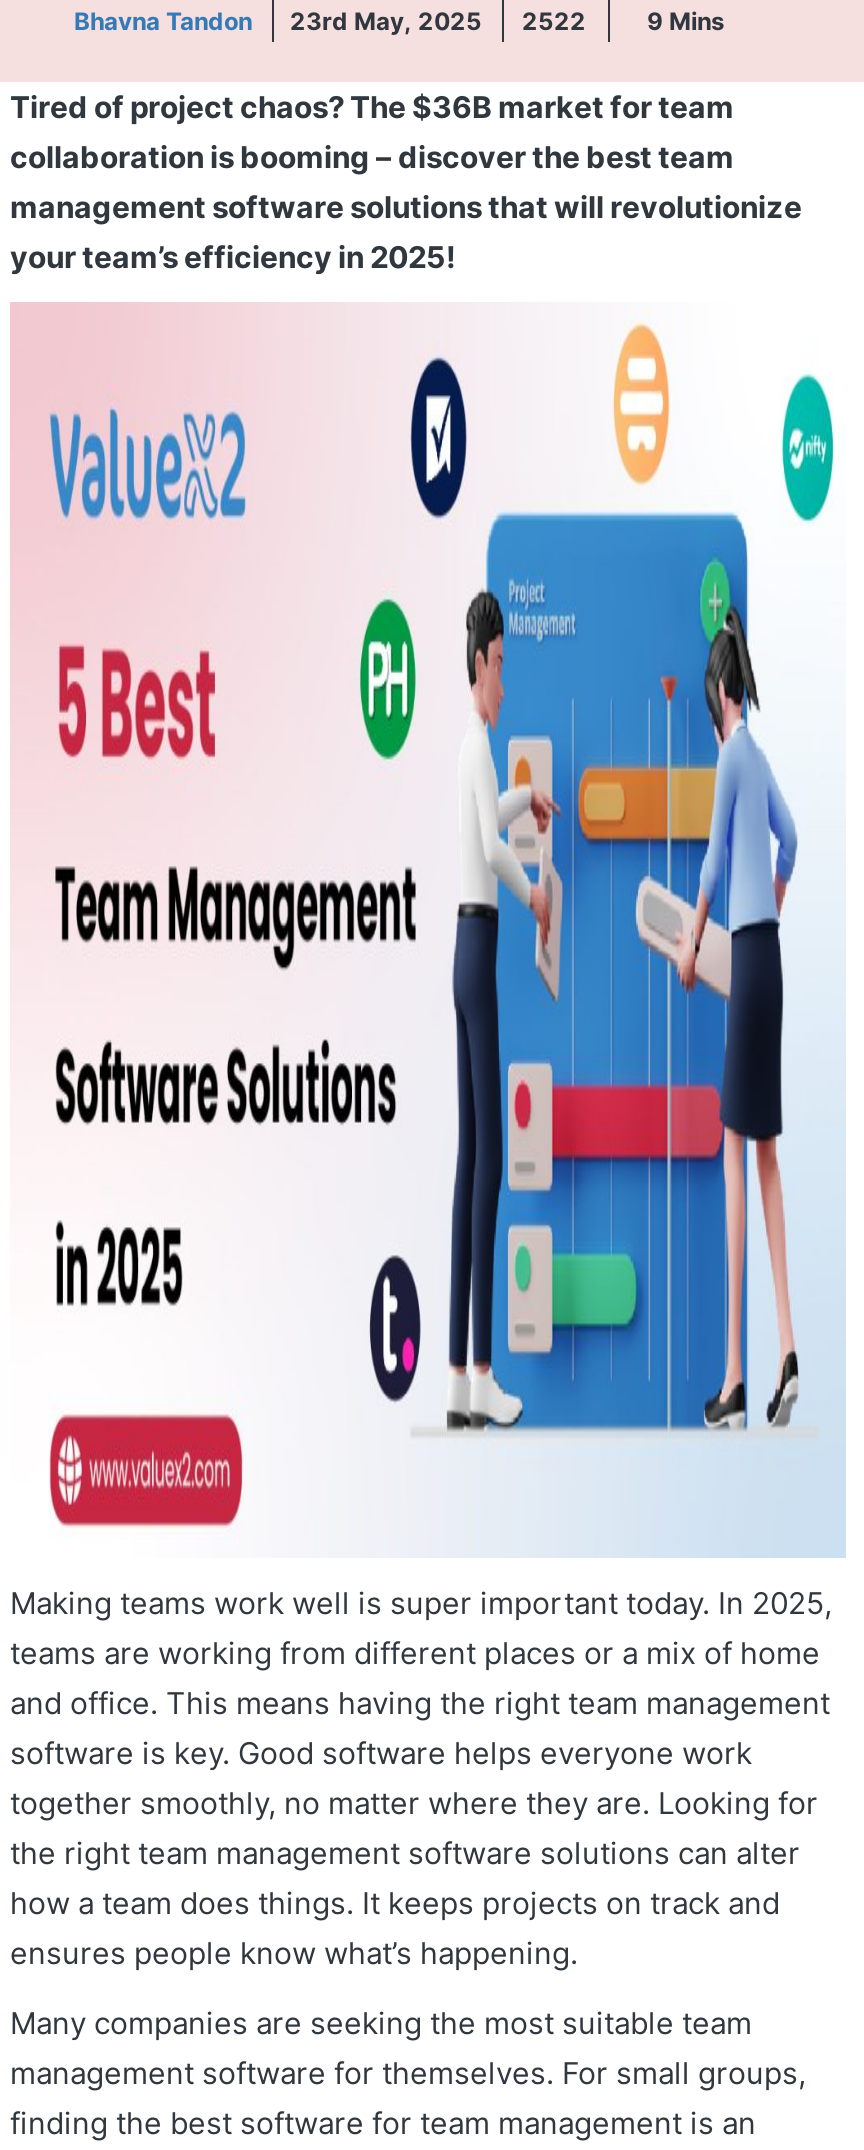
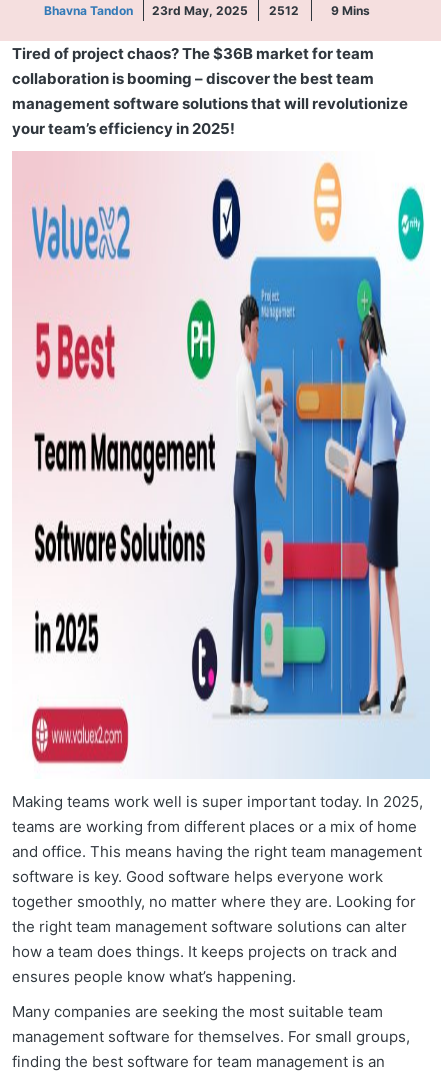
[74,6,586,36] Bhavna Tandon 23rd May, 2025 2522 -> [44,3,299,18] Bhavna Tandon 23rd May, 2025 2512

